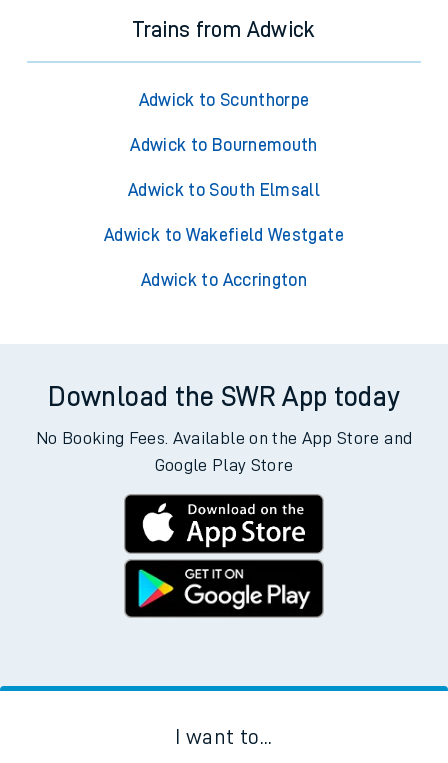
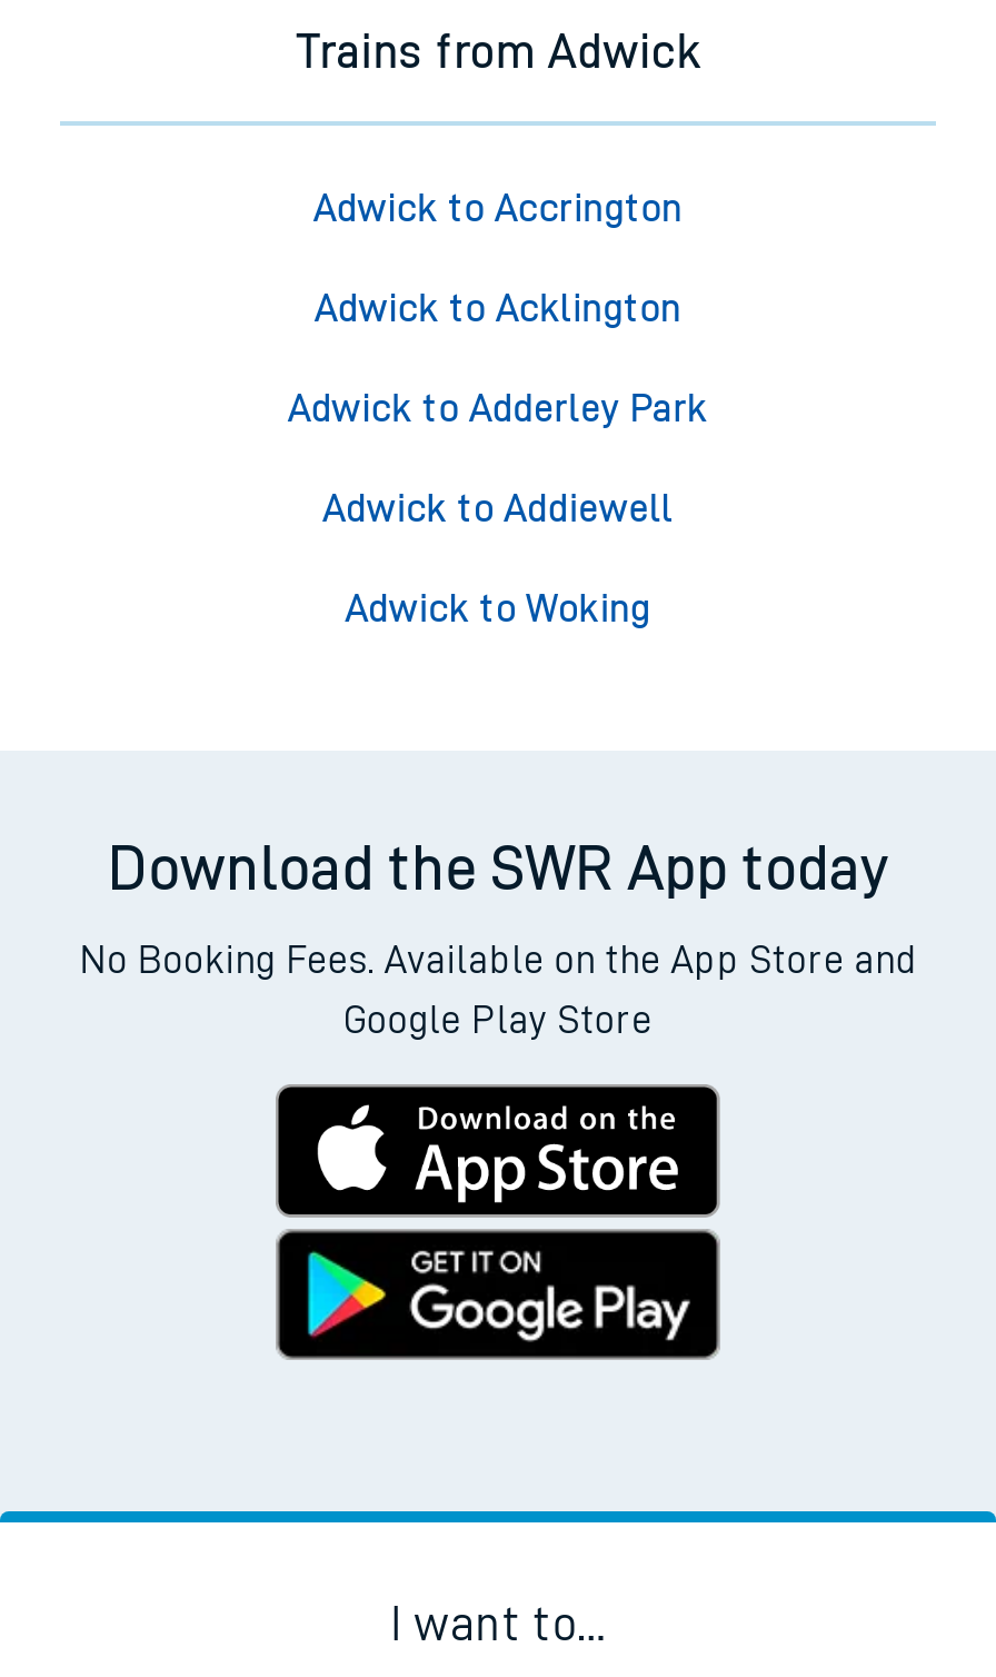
[104,91,344,244] Adwick to Scunthorpe | Adwick to Bournemouth | Adwick to South Elmsall | Adwick to Wakefield Westgate -> none
moved [141,271,307,289] -> [313,189,683,229]: Adwick to Accrington
none -> [288,289,708,629] Adwick to Acklington | Adwick to Adderley Park | Adwick to Addiewell | Adwick to Woking

